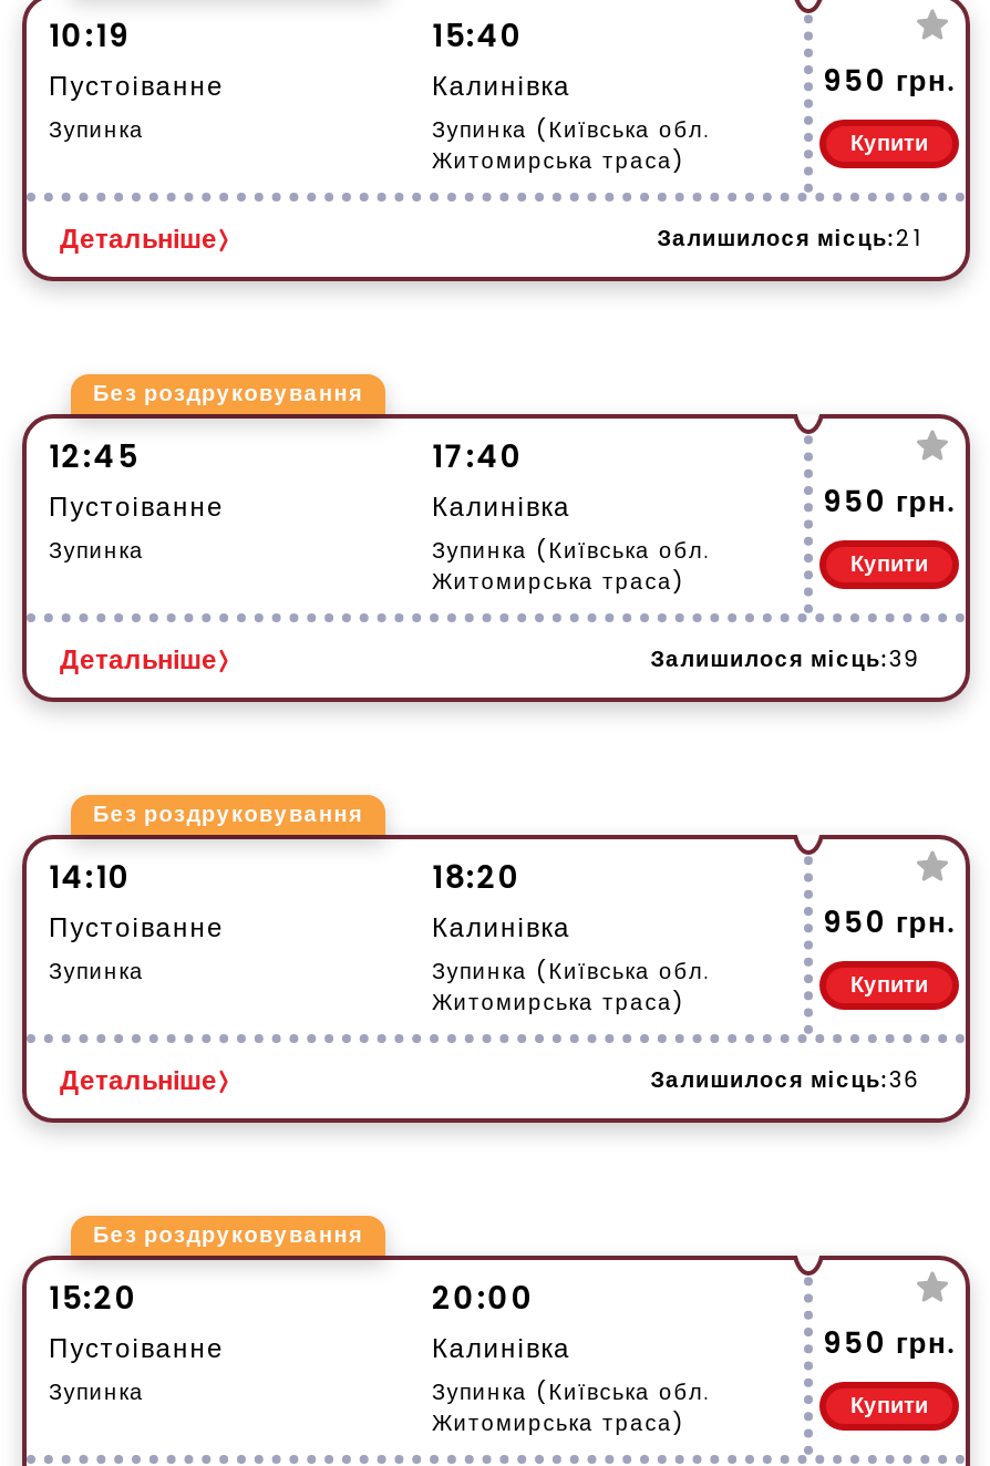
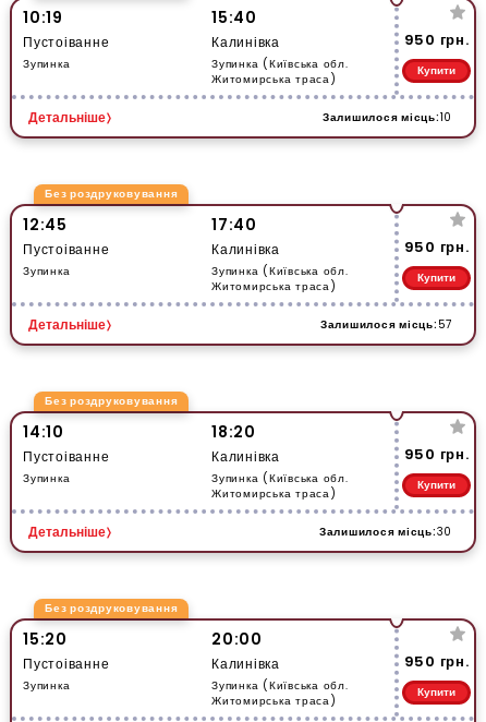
[657,221,921,255] Залишилося місць:21 -> [322,109,452,125] Залишилося місць:10
[651,642,921,675] Залишилося місць:39 -> [320,316,452,333] Залишилося місць:57
[651,1063,921,1096] Залишилося місць:36 -> [319,524,452,540] Залишилося місць:30

